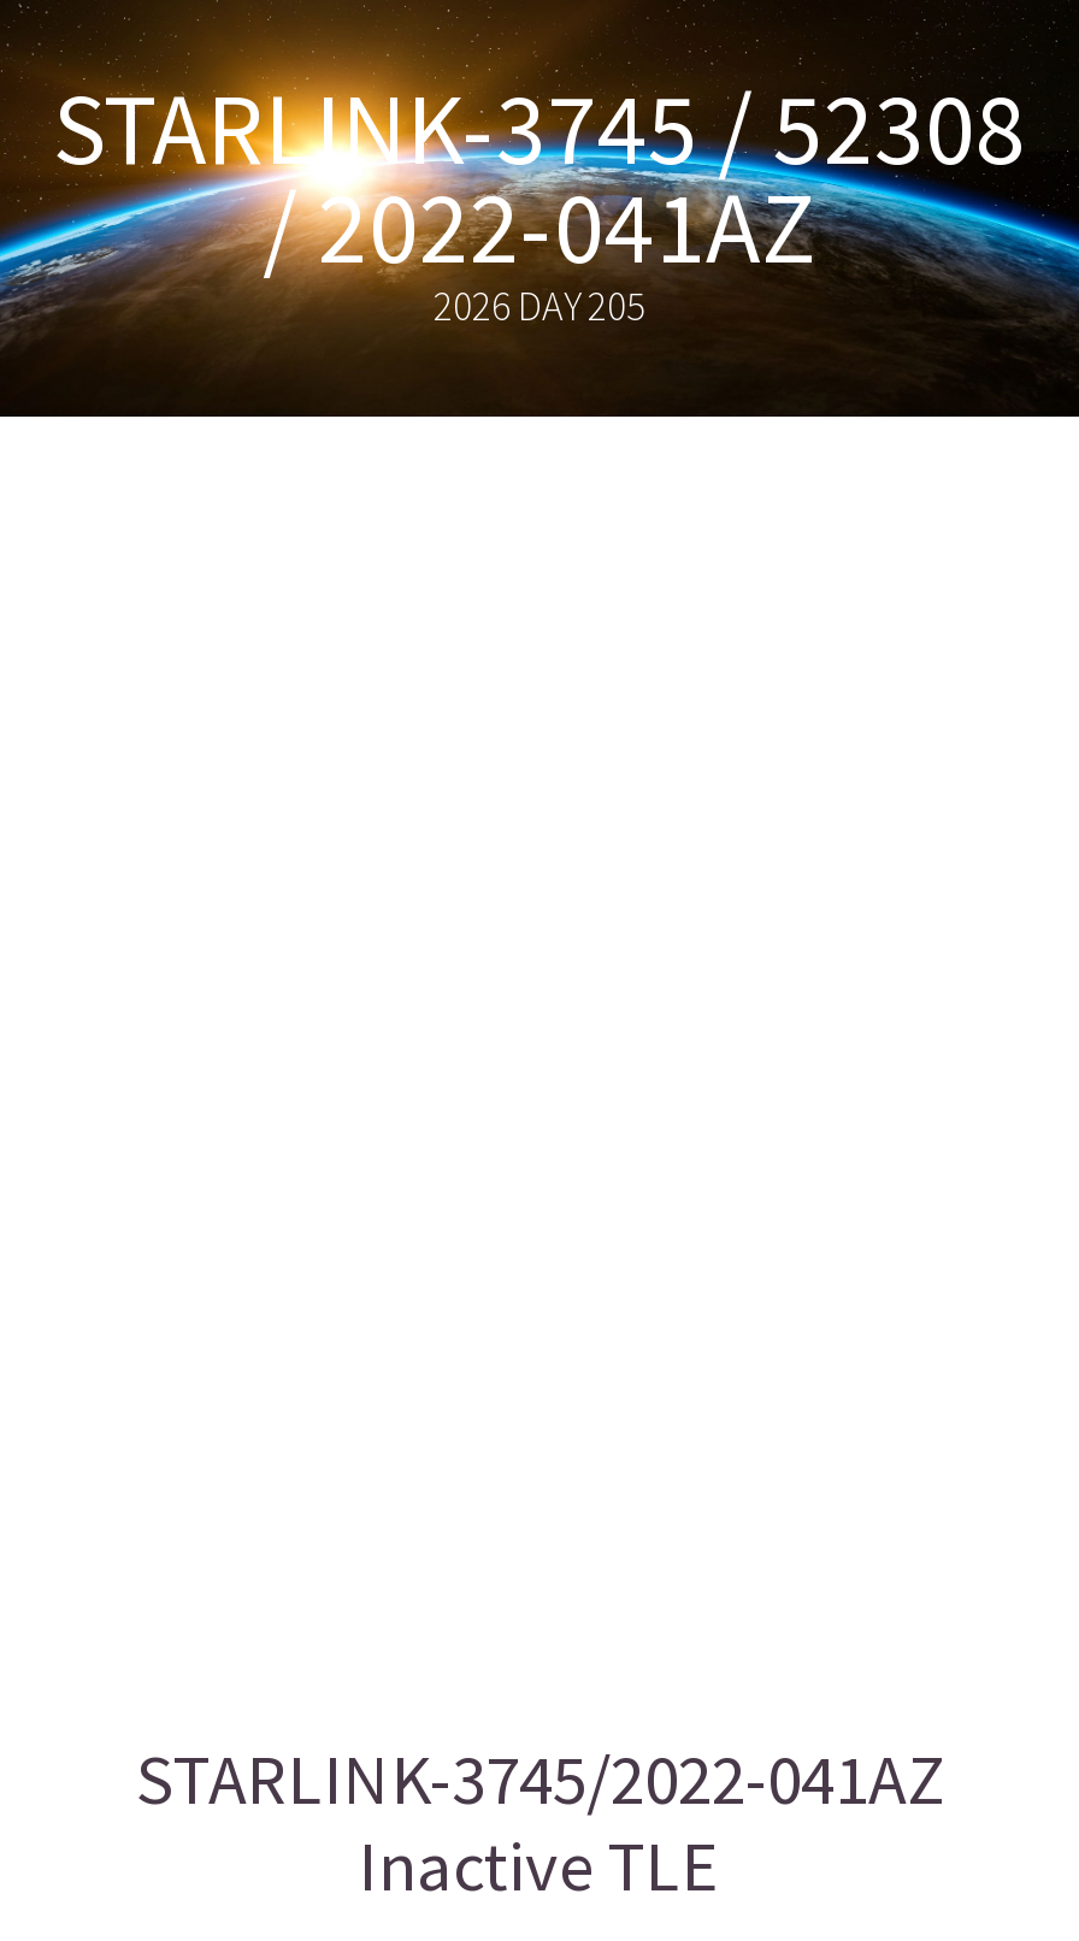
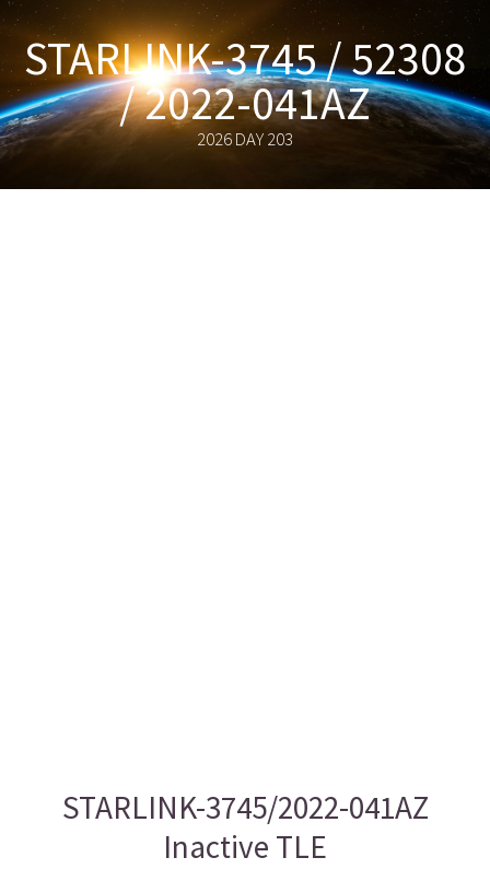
[434,281,645,332] 2026 DAY 205 -> [197,128,293,151] 2026 DAY 203

